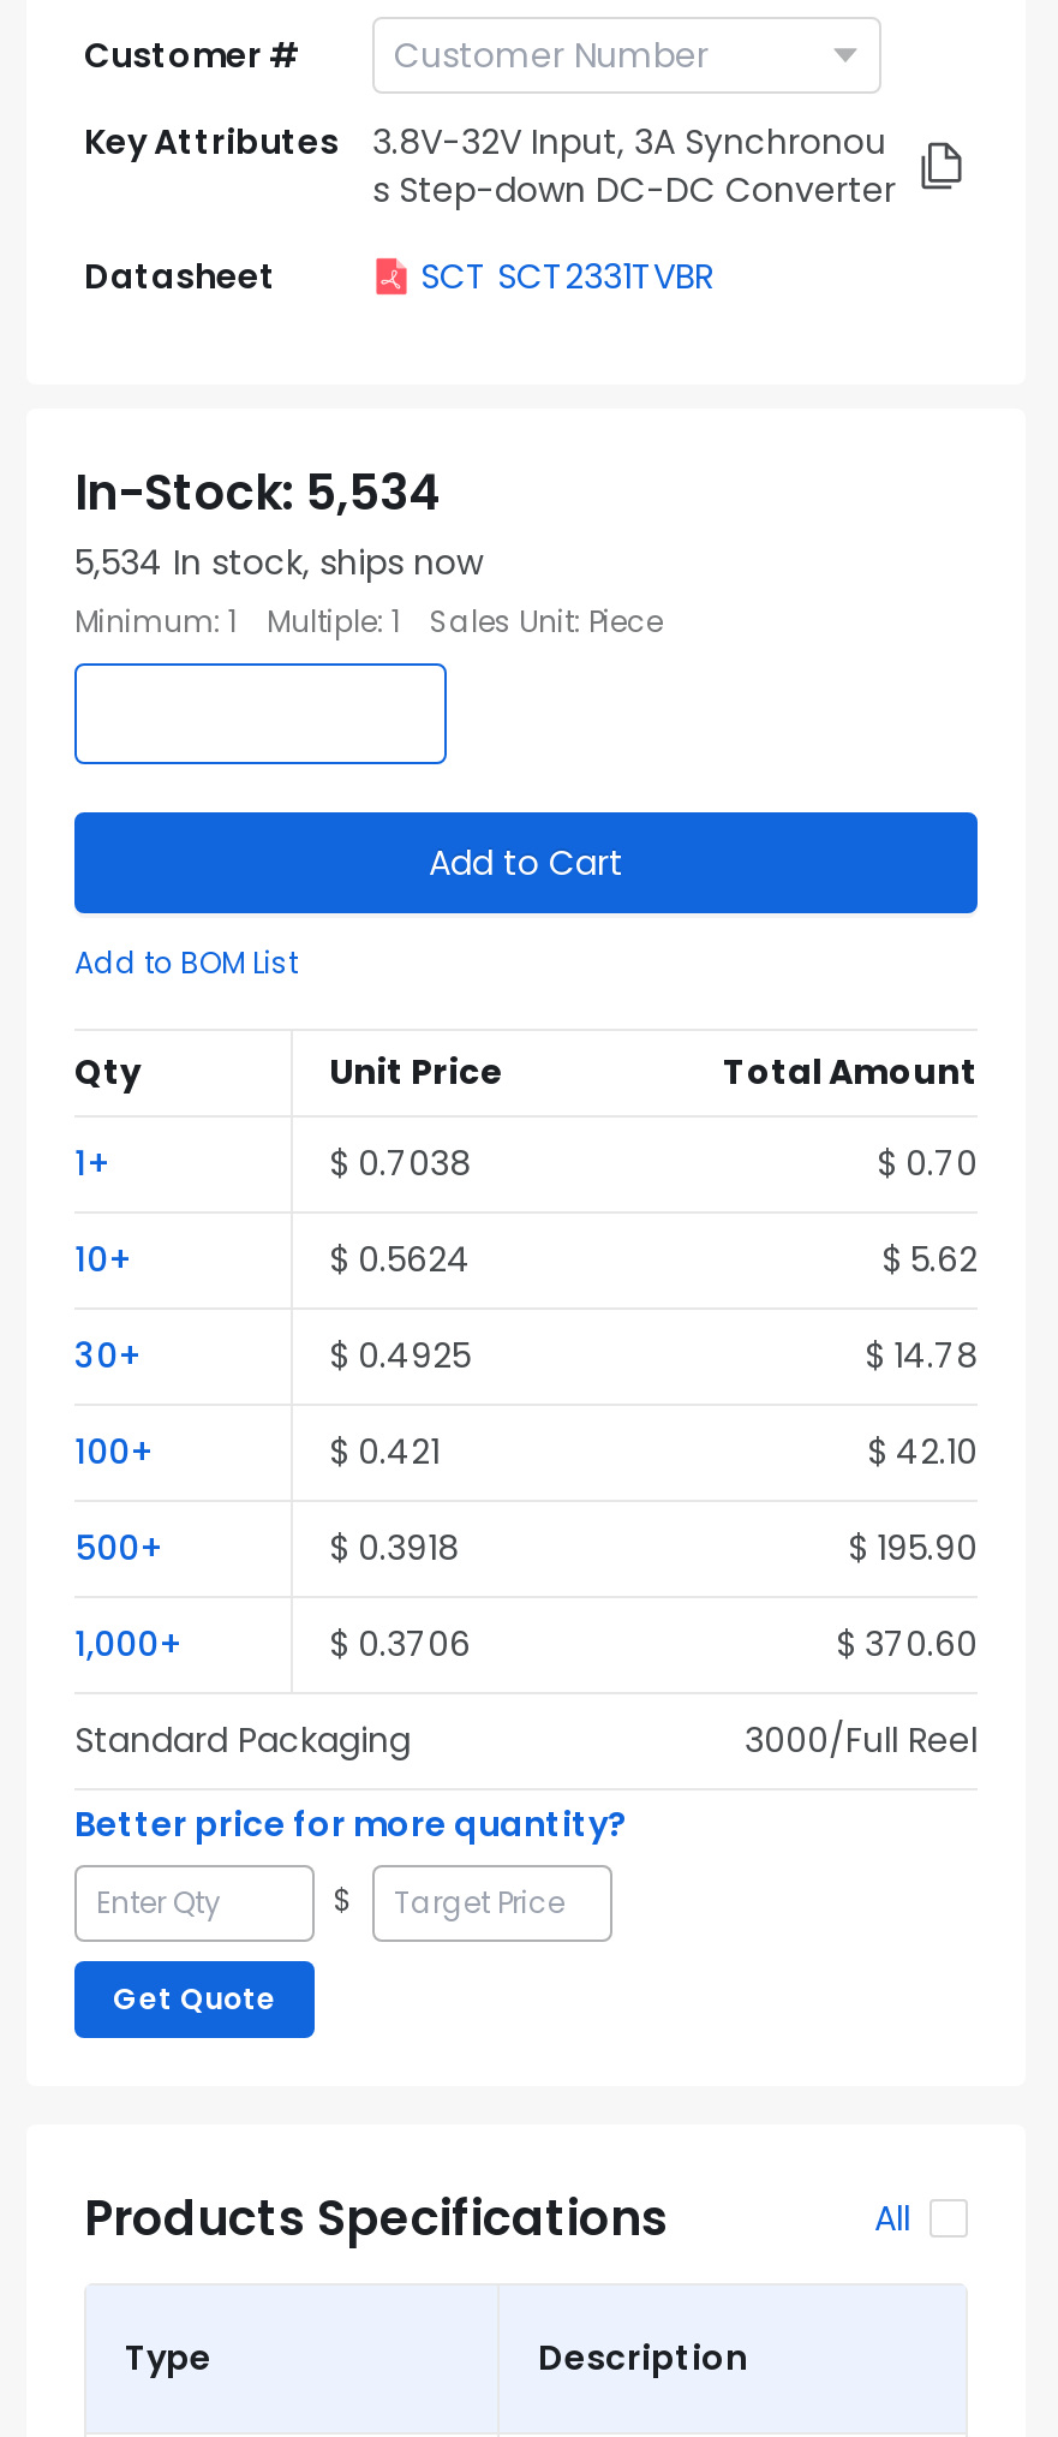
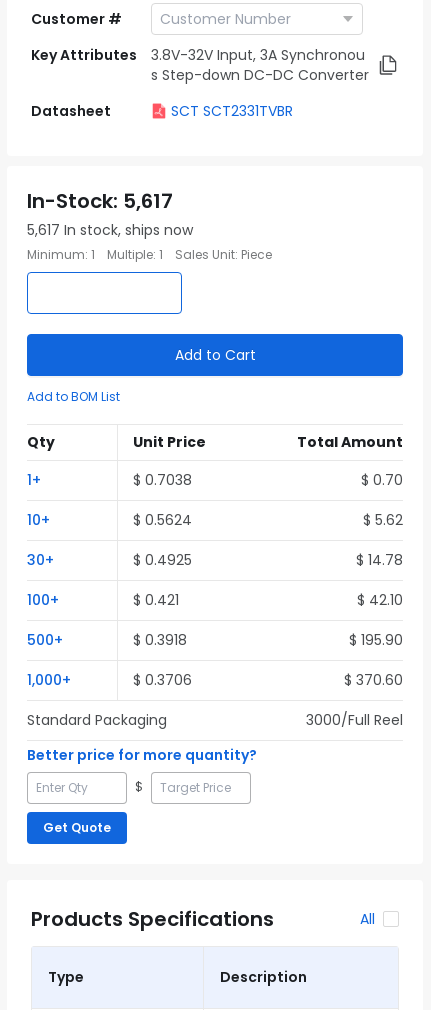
[74,459,442,526] In-Stock: 5,534 -> [27,187,173,215] In-Stock: 5,617
[74,538,483,586] 5,534 In stock, ships now -> [27,220,193,240] 5,617 In stock, ships now

